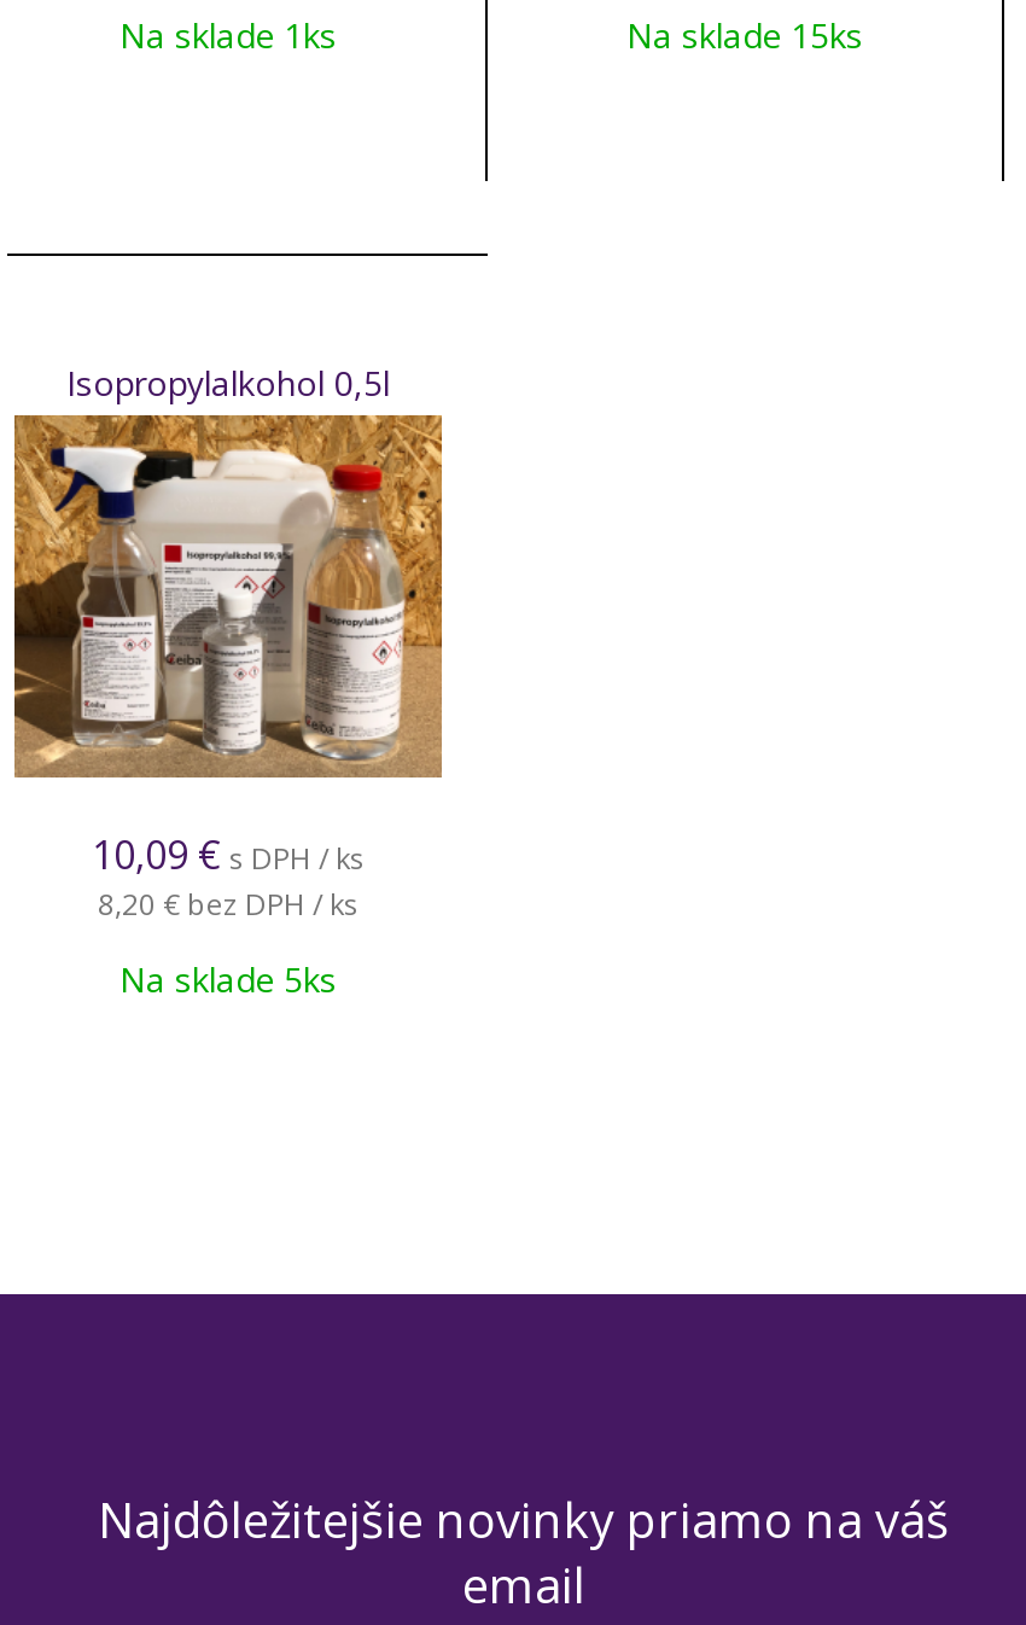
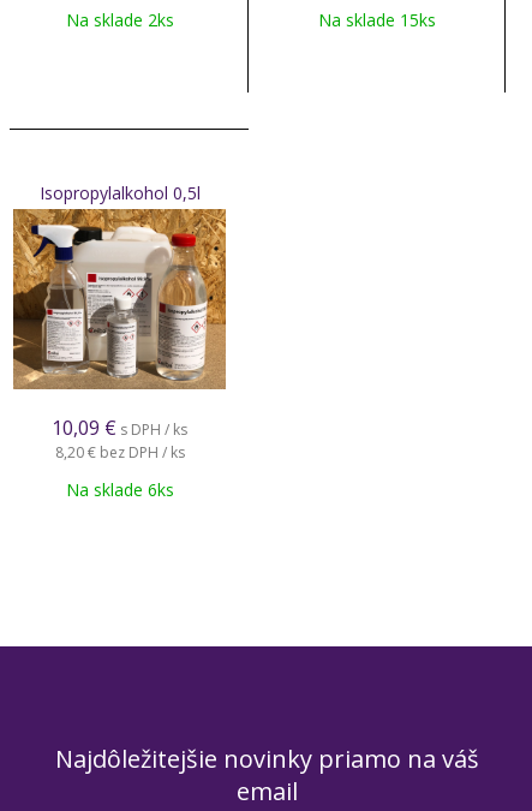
[119,12,337,58] Na sklade 1ks -> [65,8,174,31] Na sklade 2ks
[119,956,337,1002] Na sklade 5ks -> [65,478,174,501] Na sklade 6ks

